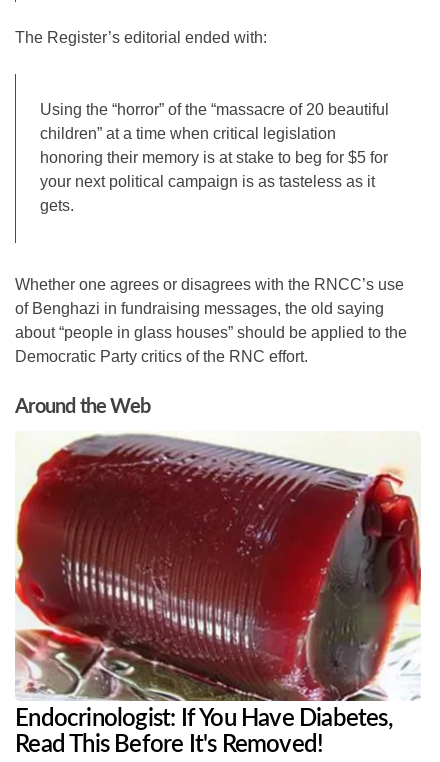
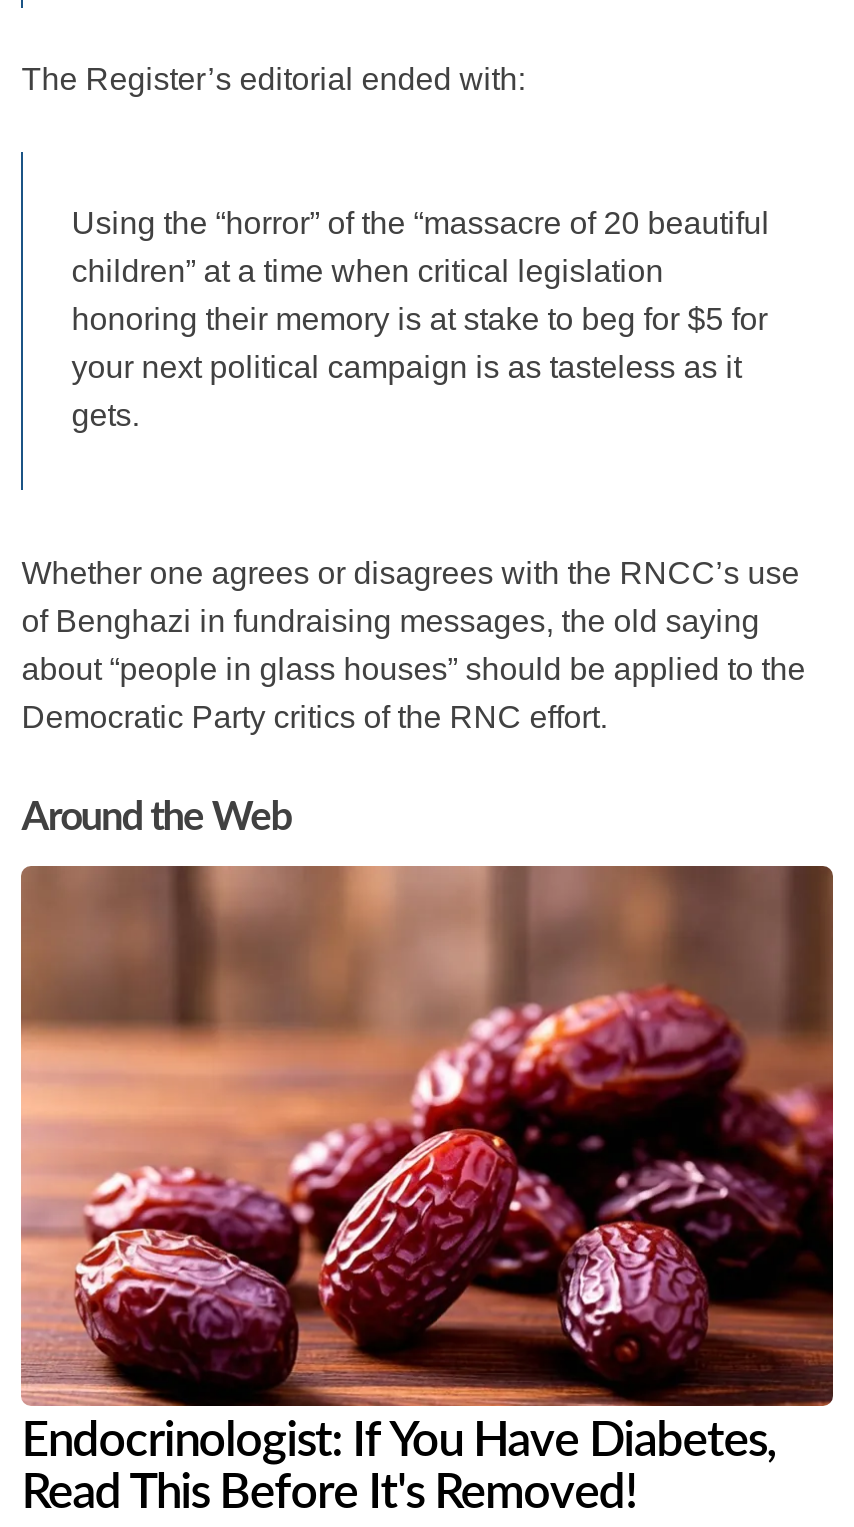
[15,431,422,702] [image] -> [19,864,835,1408] [image]

